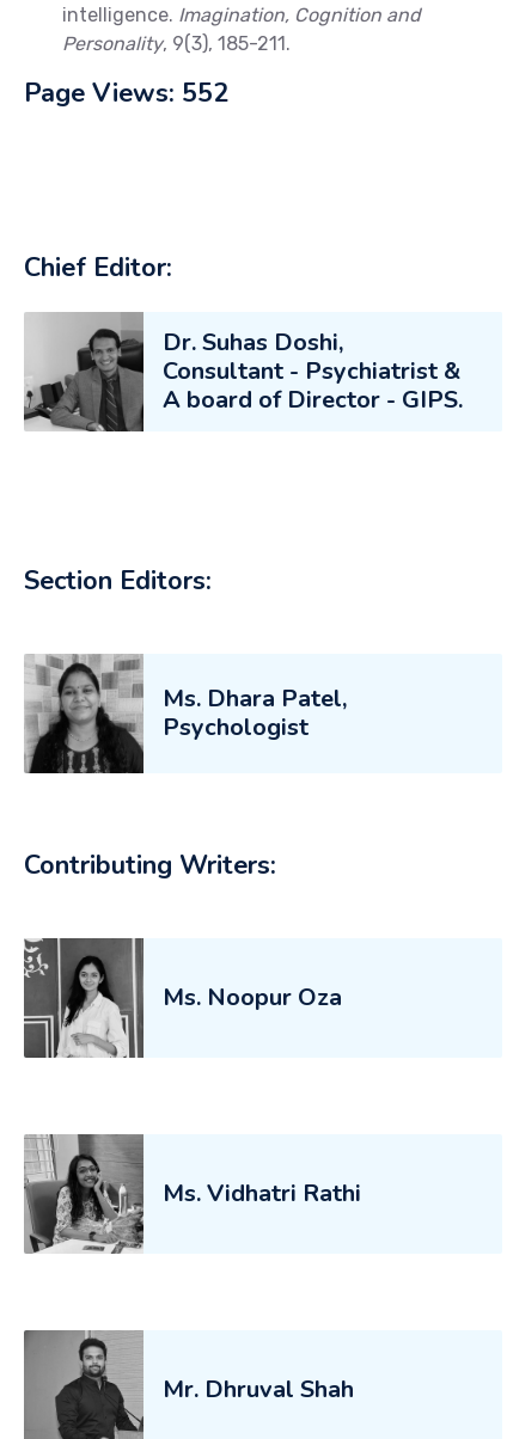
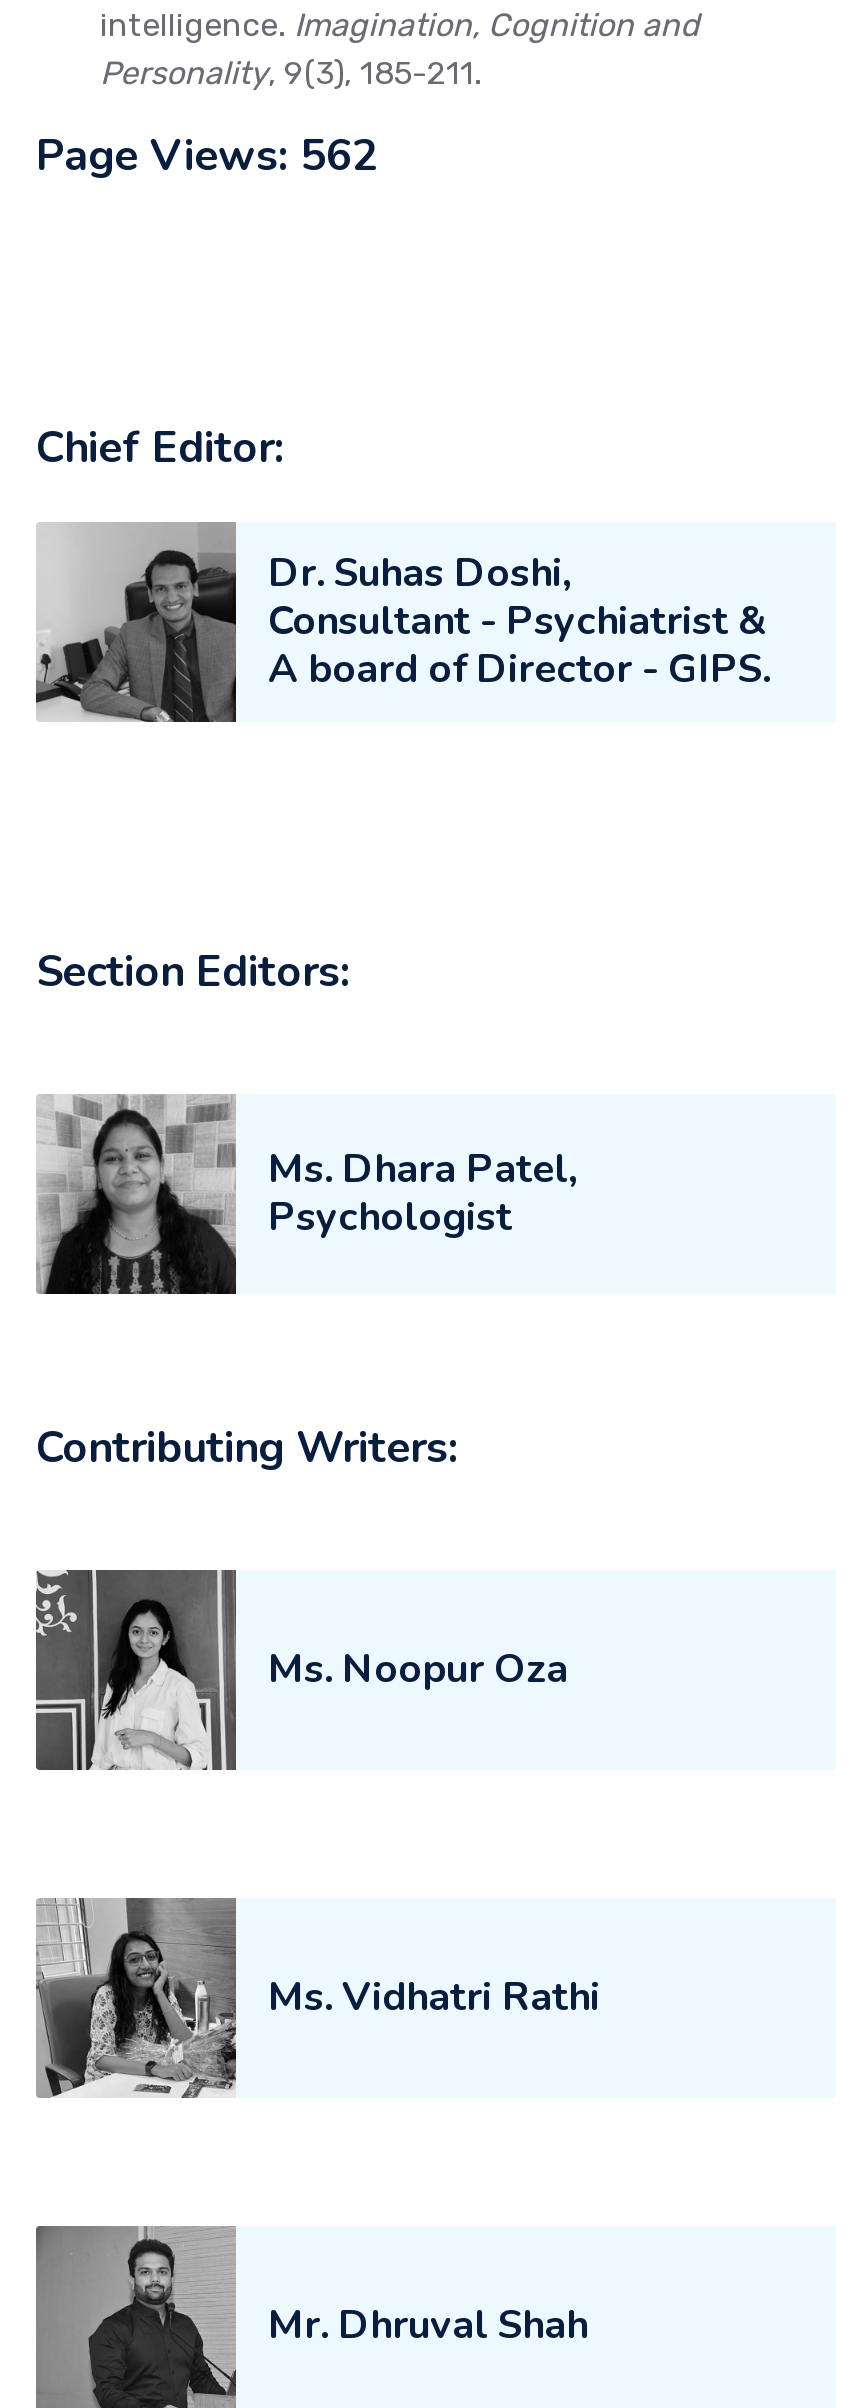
[24,75,228,111] Page Views: 552 -> [36,126,378,186] Page Views: 562

